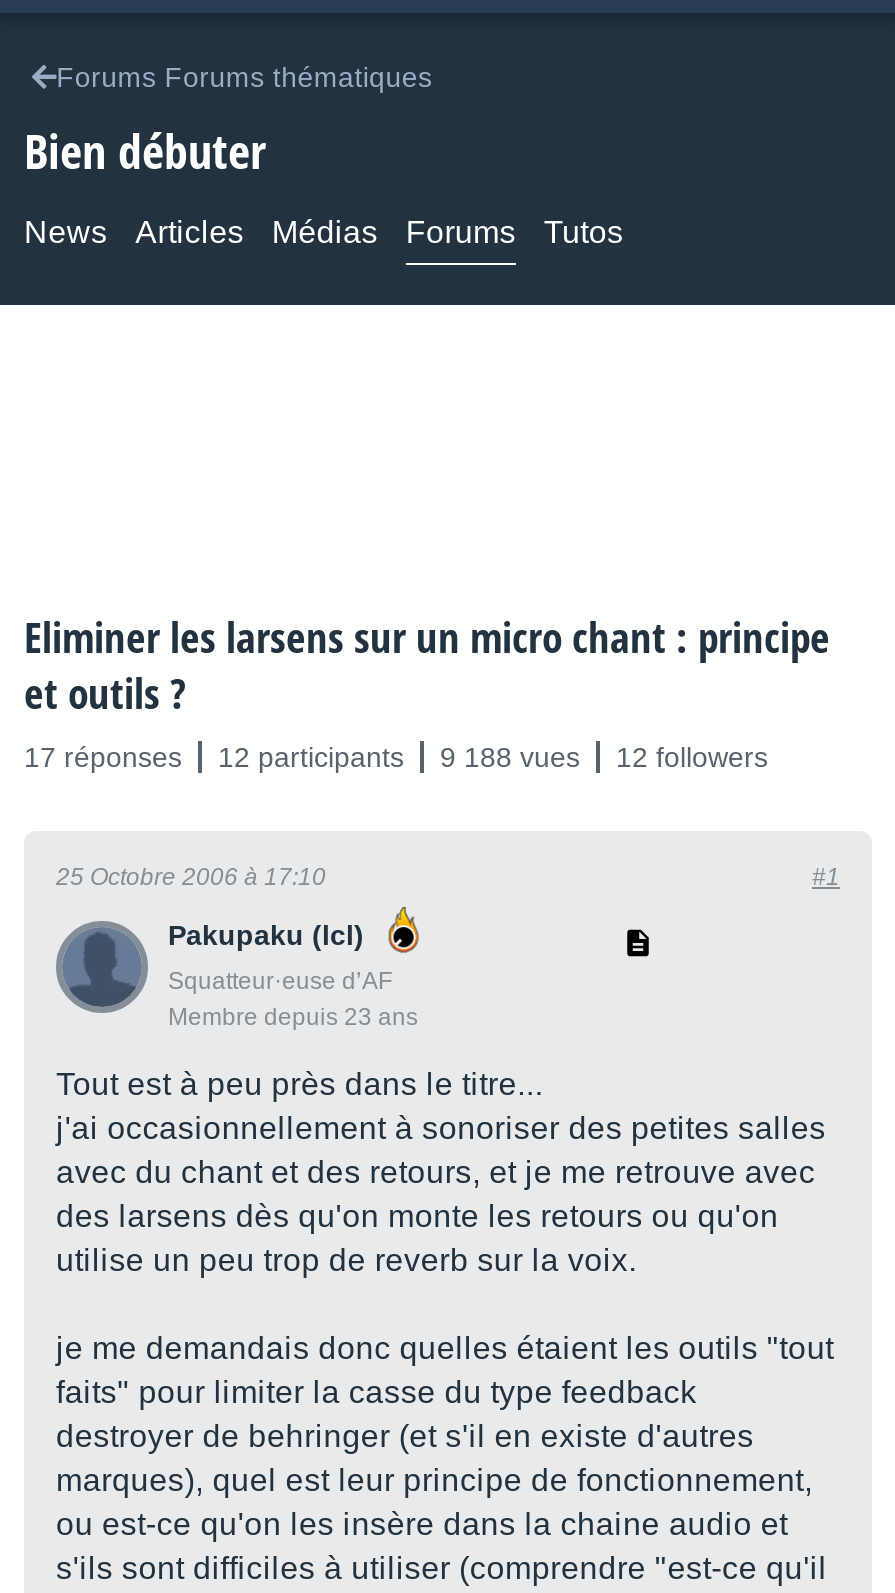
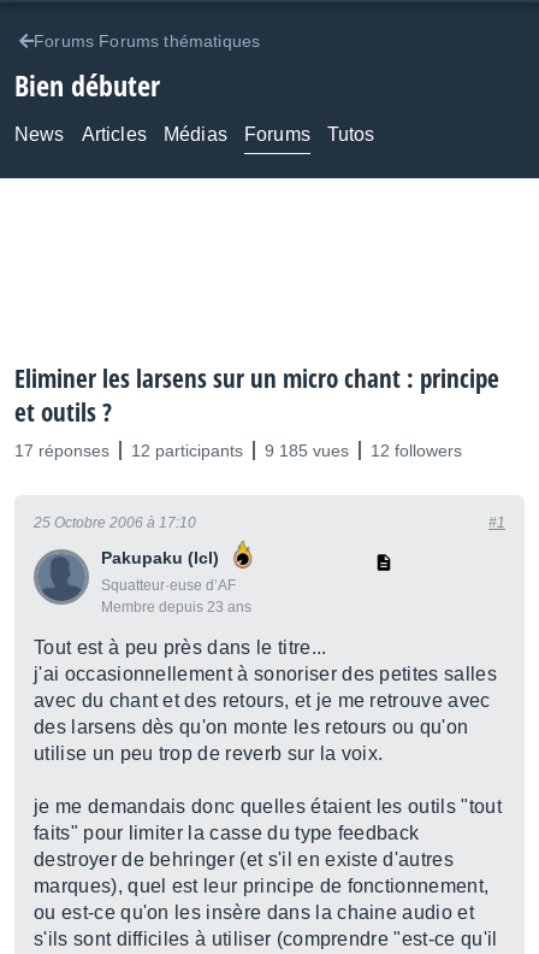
[24,741,768,773] 17 réponses 12 participants 9 188 vues 12 followers -> [14,441,462,460] 17 réponses 12 participants 9 185 vues 12 followers

